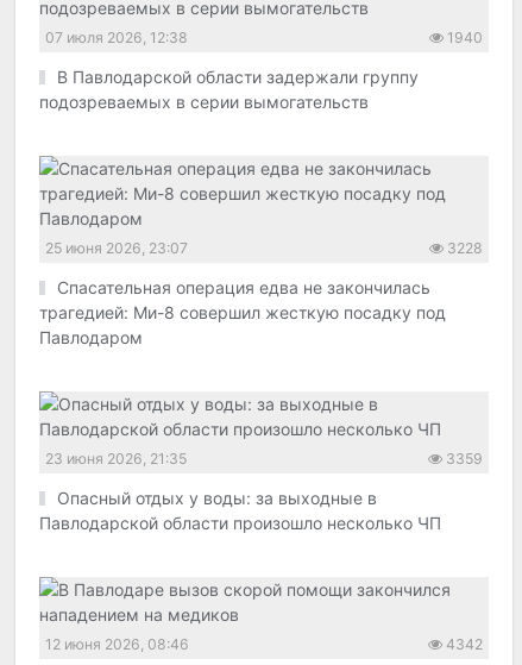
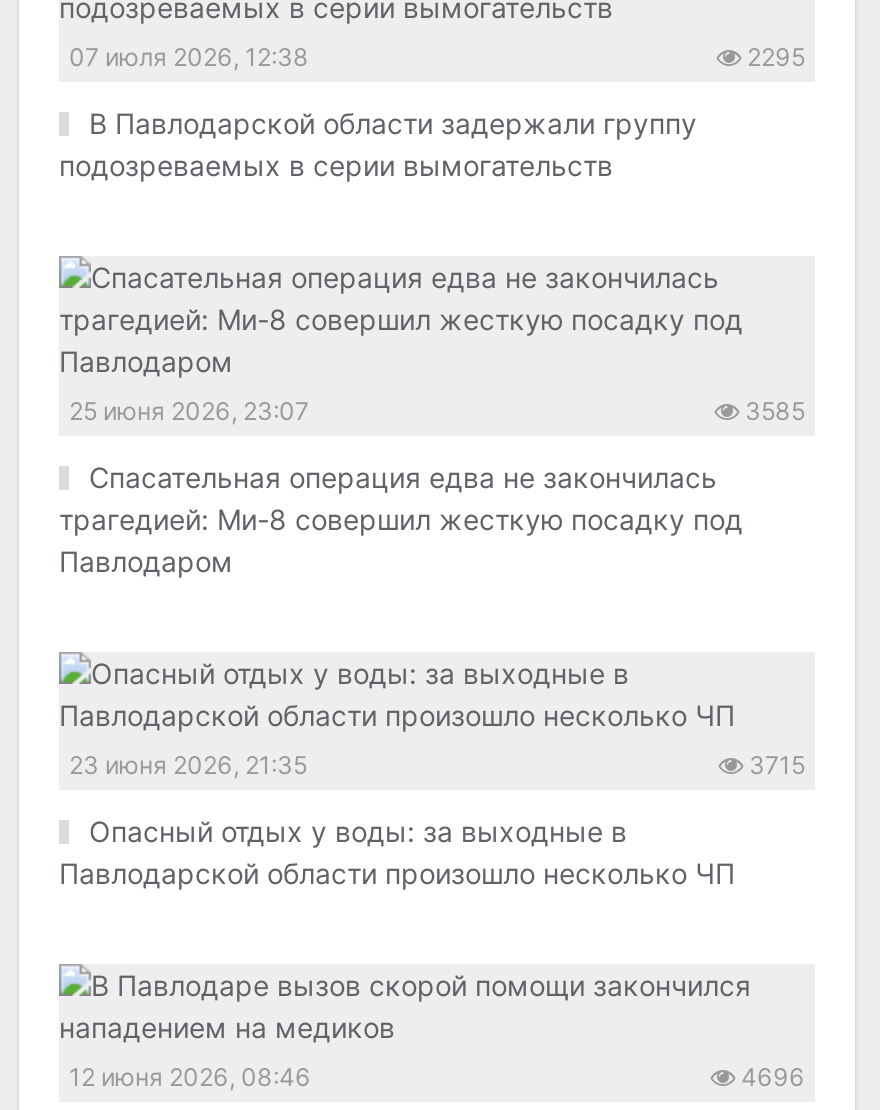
[444,29,483,47] 1940 -> [741,42,805,72] 2295
[444,239,483,257] 3228 -> [739,396,805,426] 3585
[442,450,483,468] 3359 -> [743,750,805,780] 3715
[442,635,483,653] 4342 -> [735,1062,805,1092] 4696

